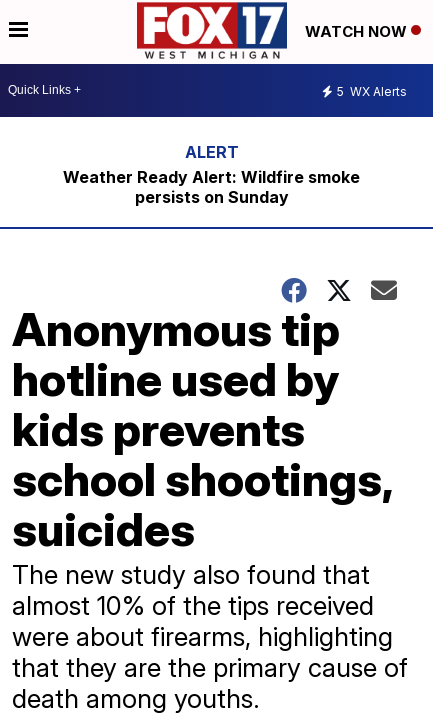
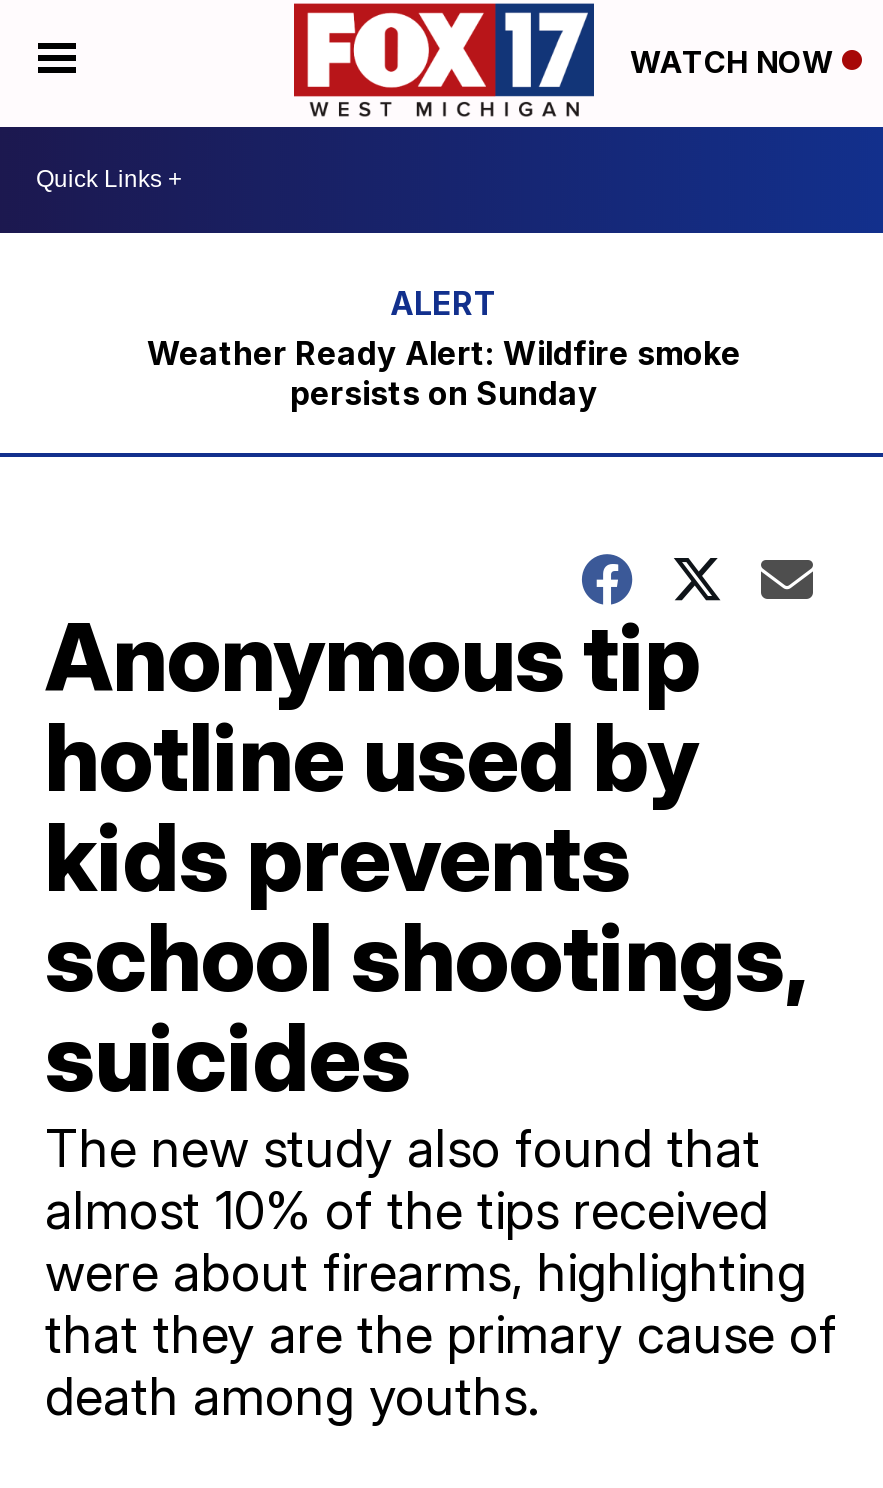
[337,84,407,99] 5 WX Alerts -> none

